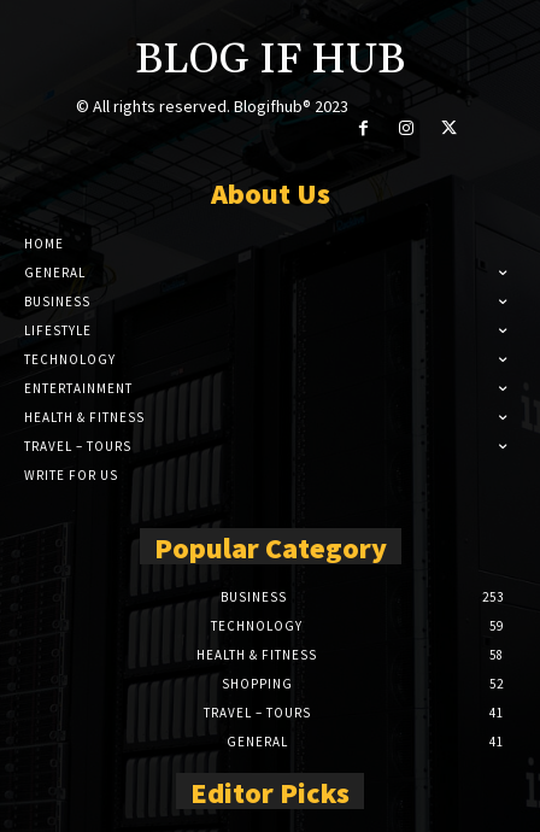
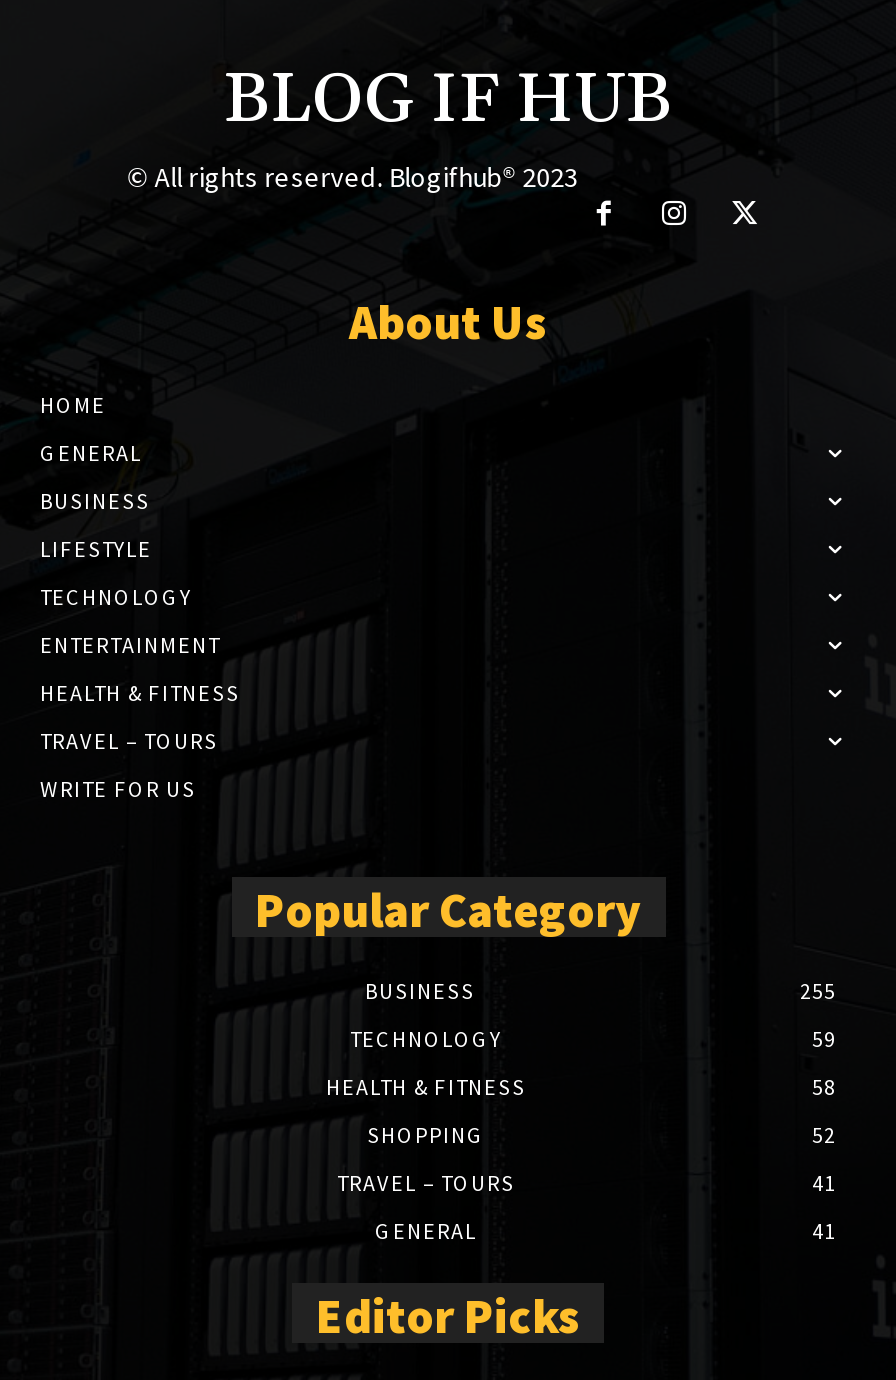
[482,589,504,606] 253 -> [800,977,836,1005] 255

